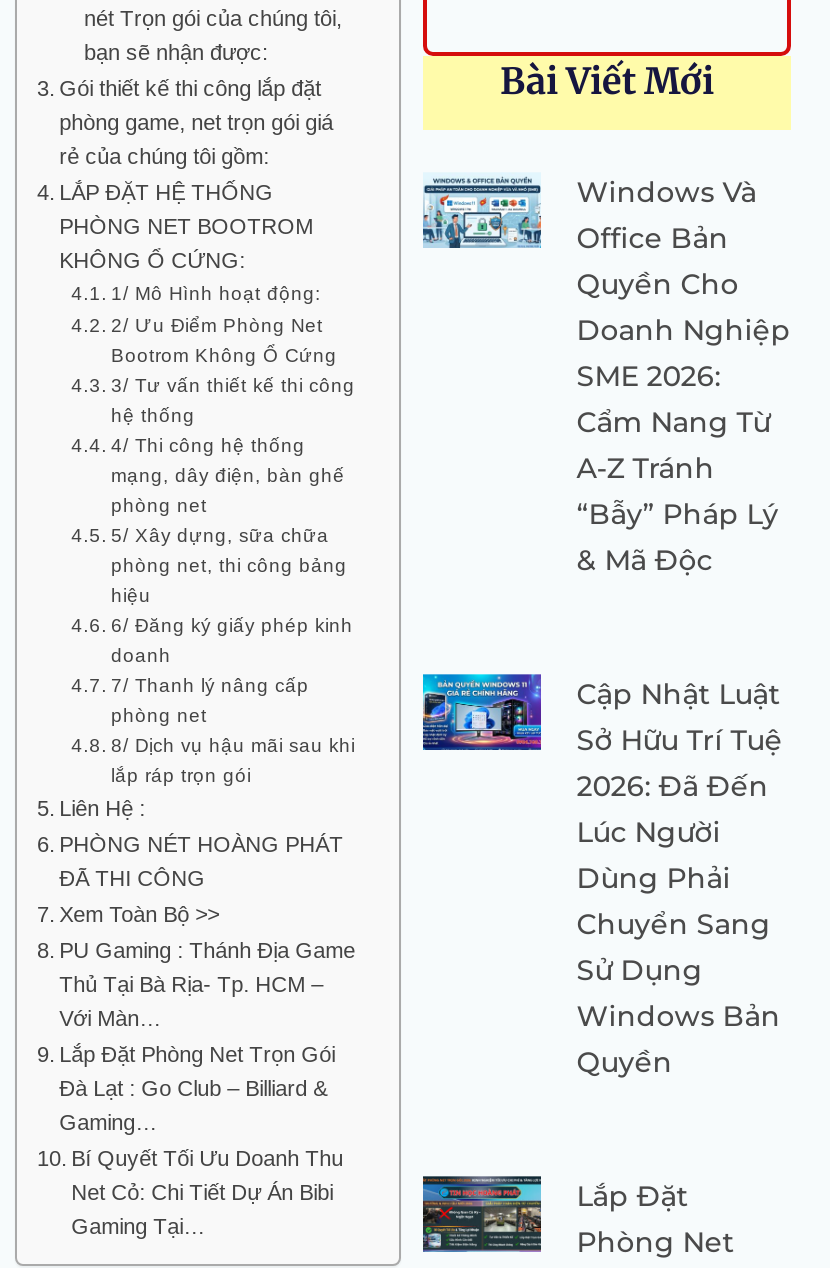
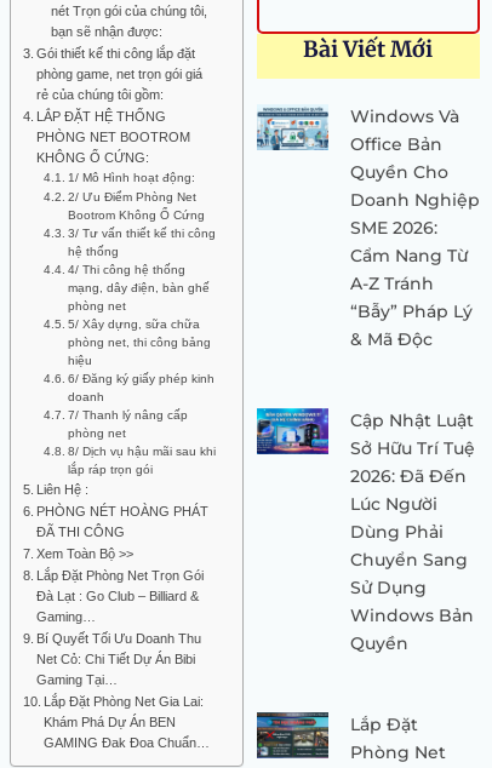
[59,937,355,1029] PU Gaming : Thánh Địa Game | Thủ Tại Bà Rịa- Tp. HCM – | Với Màn… -> none
moved [59,1041,343,1237] -> [37,568,204,686]: Lắp Đặt Phòng Net Trọn Gói | Đà Lạt : Go Club – Billiard & | Gaming… | Bí Quyết Tối Ưu Doanh Thu | Net Cỏ: Chi Tiết Dự Án Bibi | Gaming Tại…
none -> [44,694,210,749] Lắp Đặt Phòng Net Gia Lai: | Khám Phá Dự Án BEN | GAMING Đak Đoa Chuẩn…

